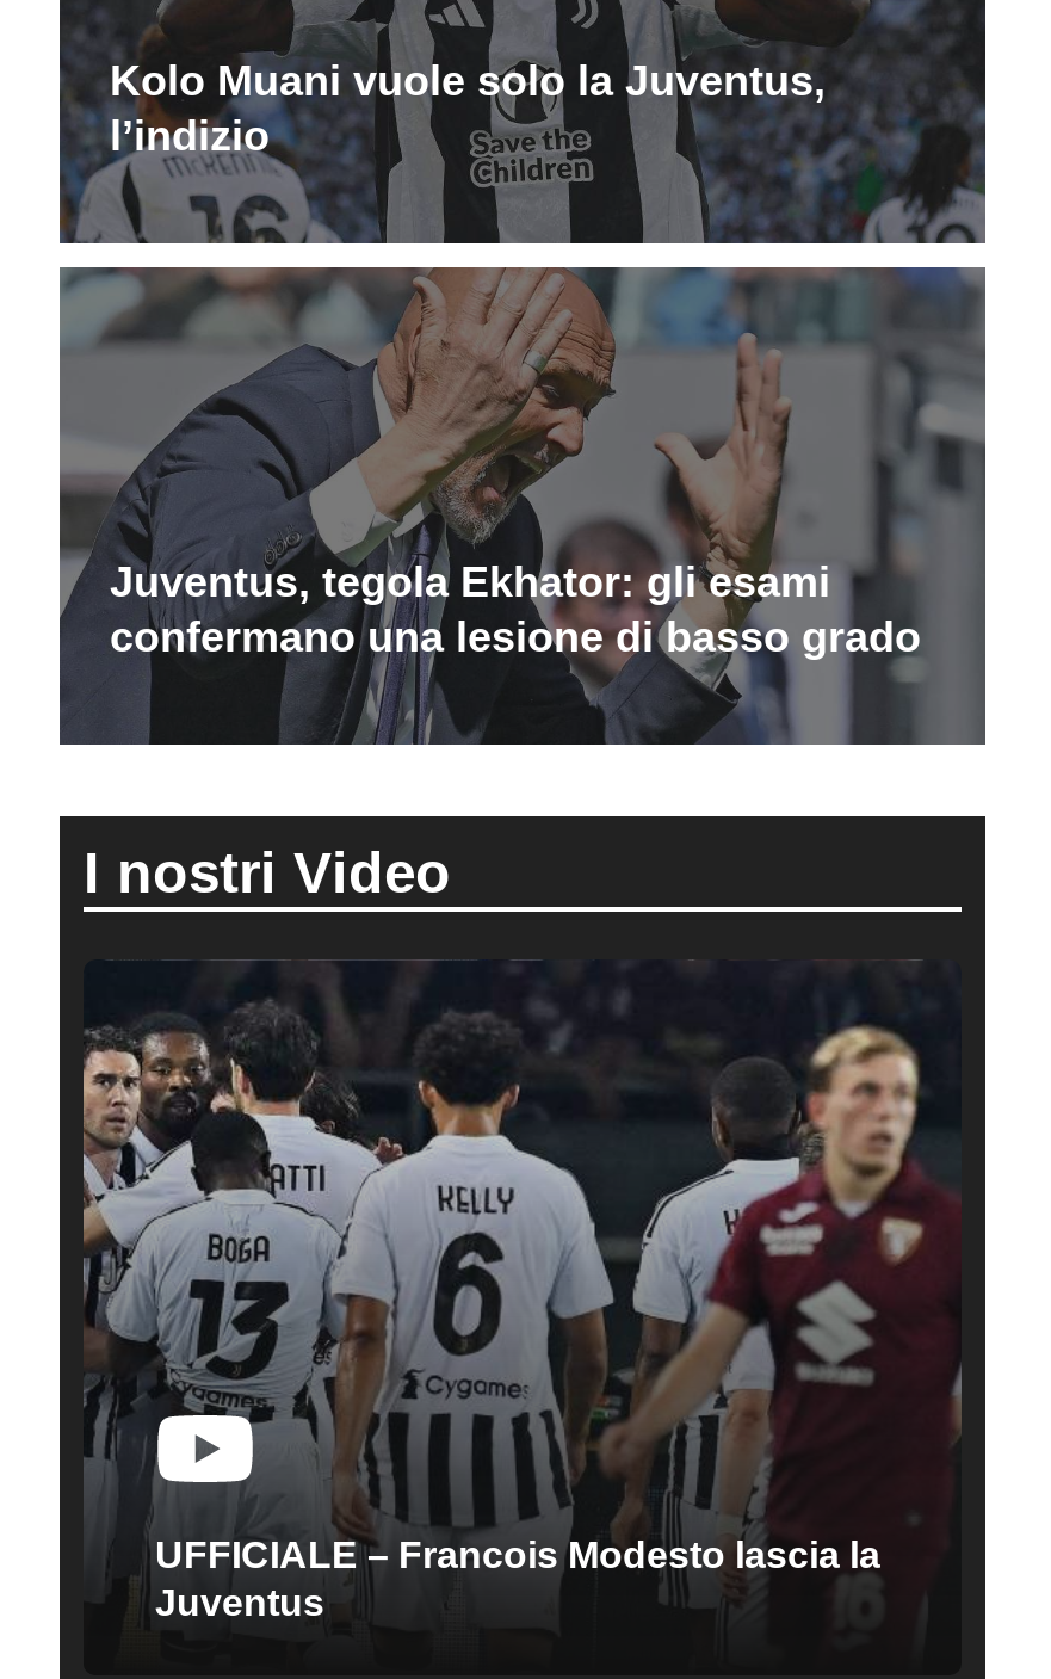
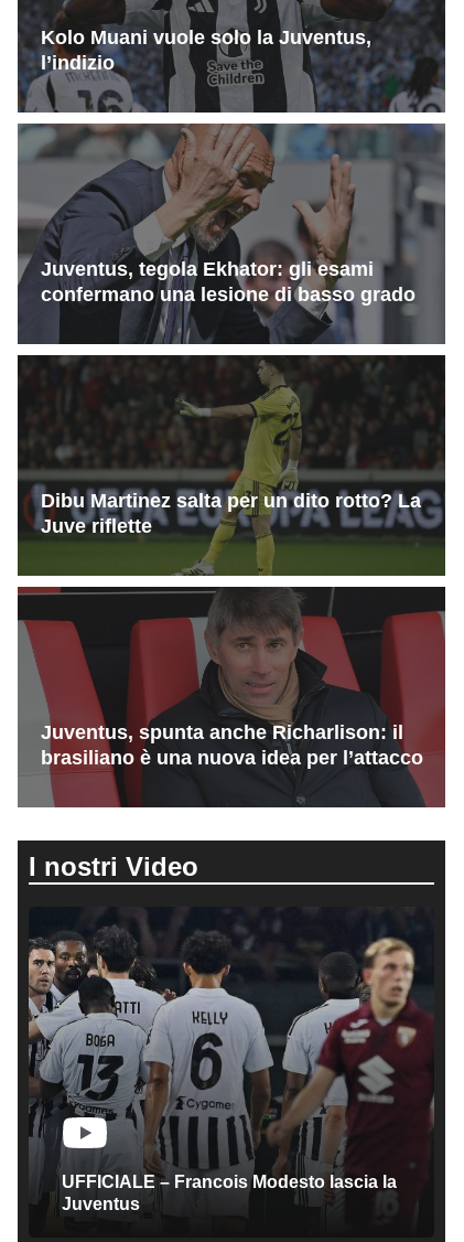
none -> [18,354,445,537] [image] | Dibu Martinez salta per un dito rotto? La | Juve riflette
none -> [18,586,445,807] [image] | Juventus, spunta anche Richarlison: il | brasiliano è una nuova idea per l’attacco

